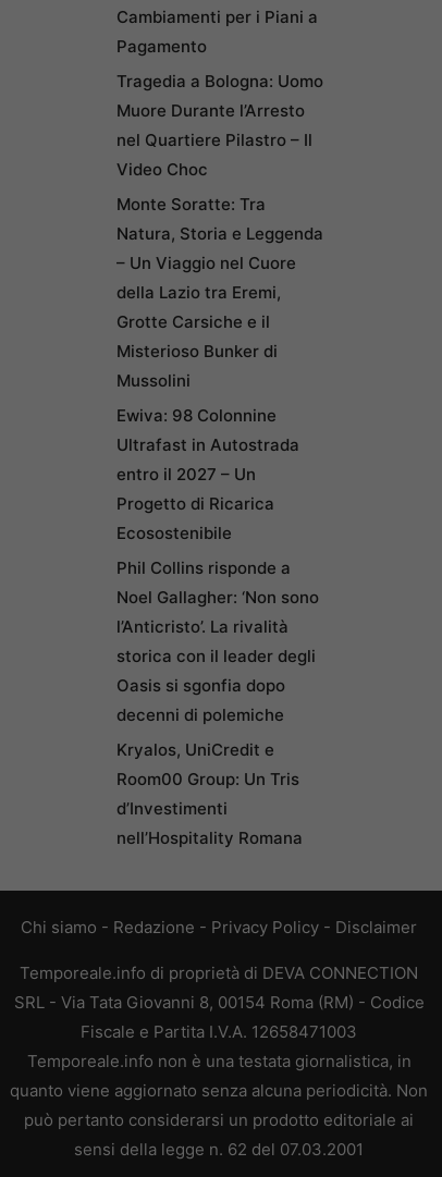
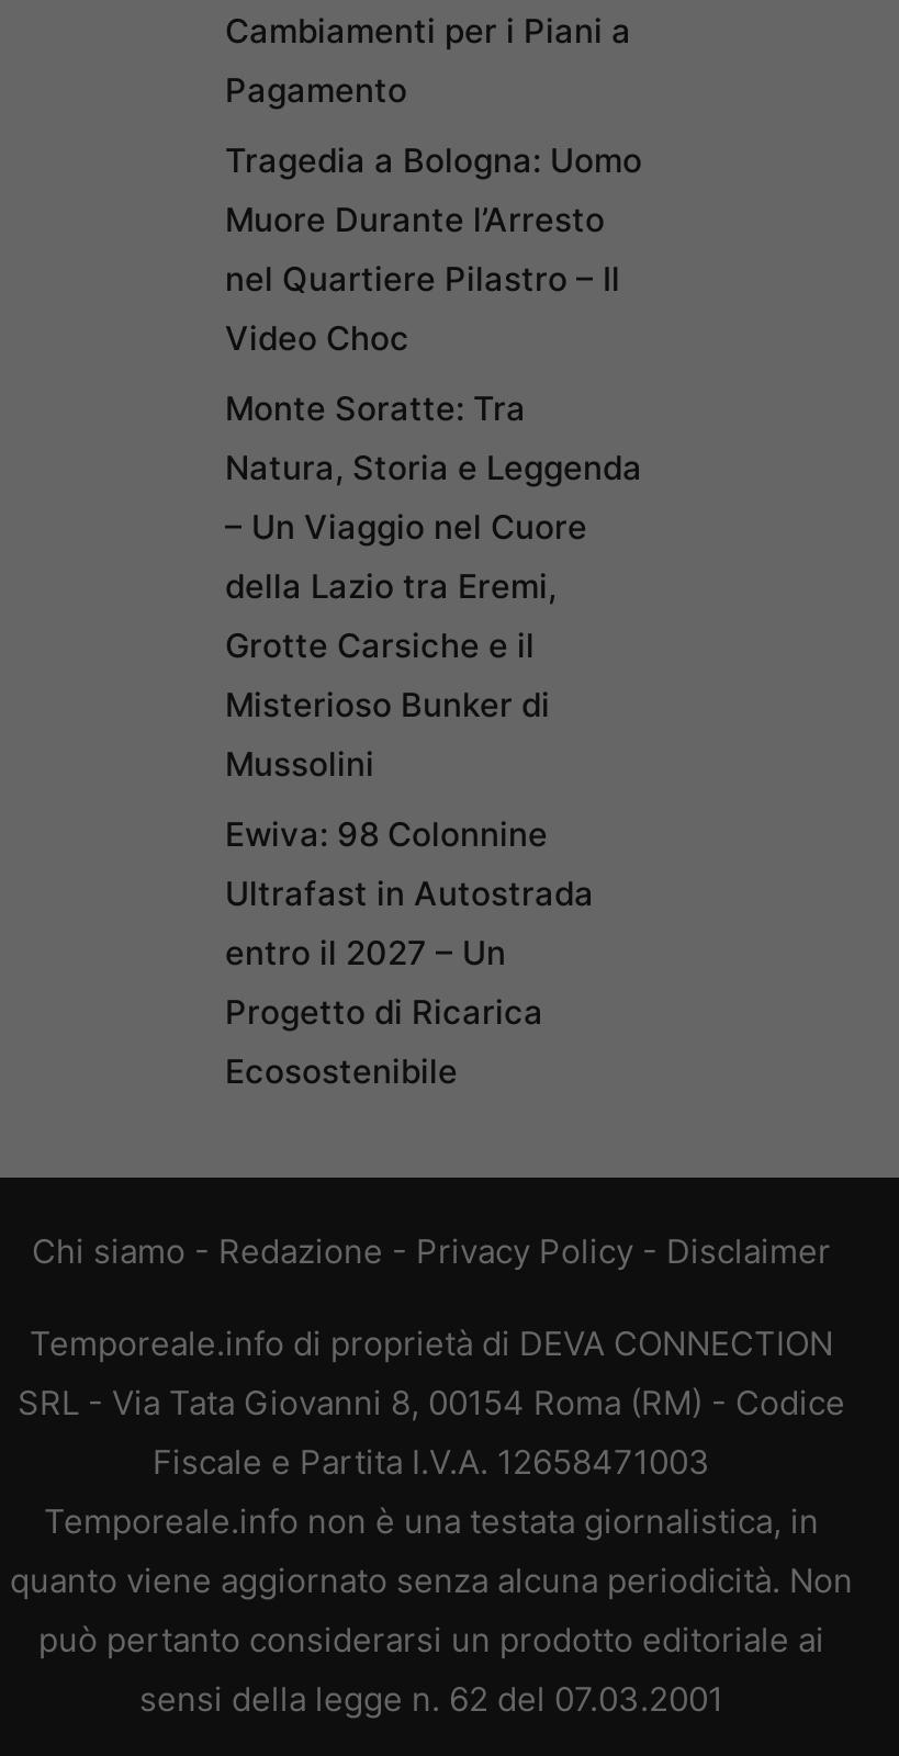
[116,557,319,848] Phil Collins risponde a | Noel Gallagher: ‘Non sono | l’Anticristo’. La rivalità | storica con il leader degli | Oasis si sgonfia dopo | decenni di polemiche | Kryalos, UniCredit e | Room00 Group: Un Tris | d’Investimenti | nell’Hospitality Romana -> none

